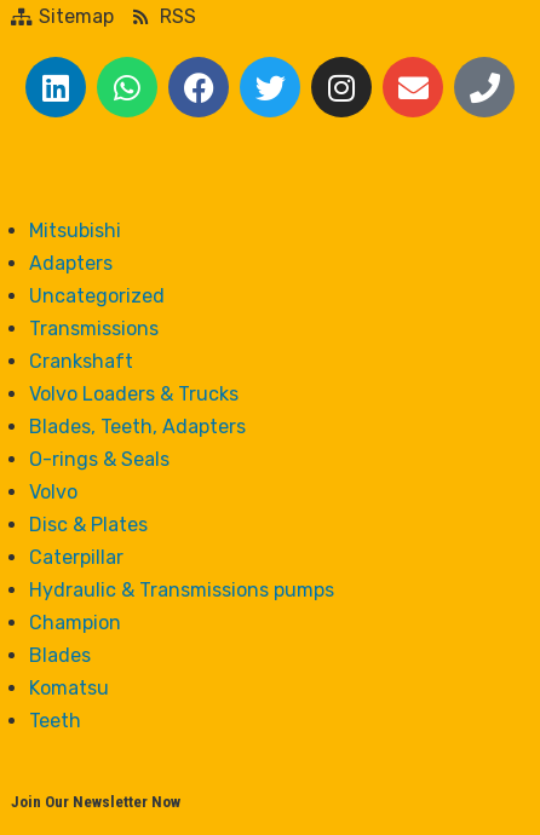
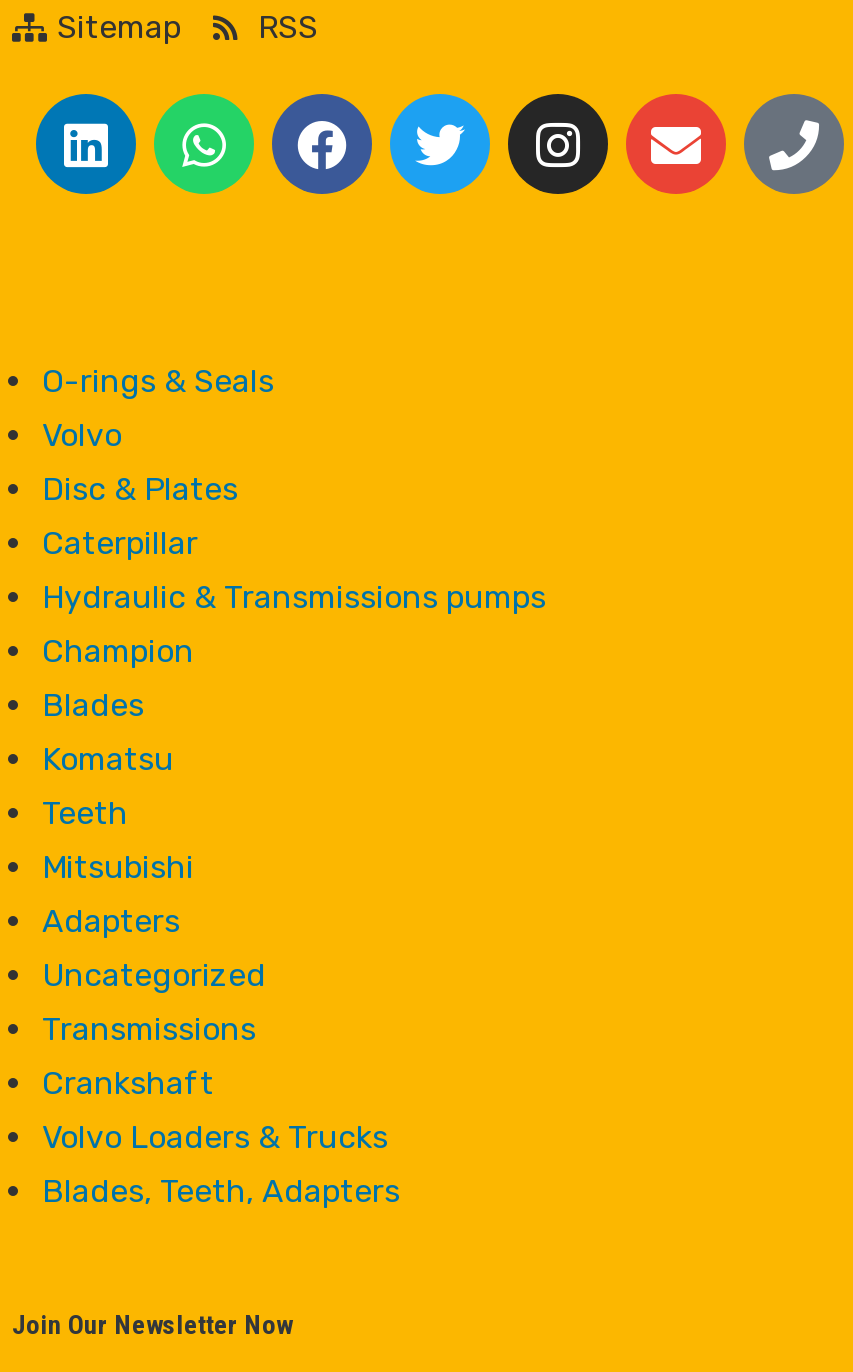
moved [29,219,246,438] -> [42,849,400,1211]: Mitsubishi | Adapters | Uncategorized | Transmissions | Crankshaft | Volvo Loaders & Trucks | Blades, Teeth, Adapters
moved [29,448,334,733] -> [42,363,546,833]: O-rings & Seals | Volvo | Disc & Plates | ... | Komatsu | Teeth

